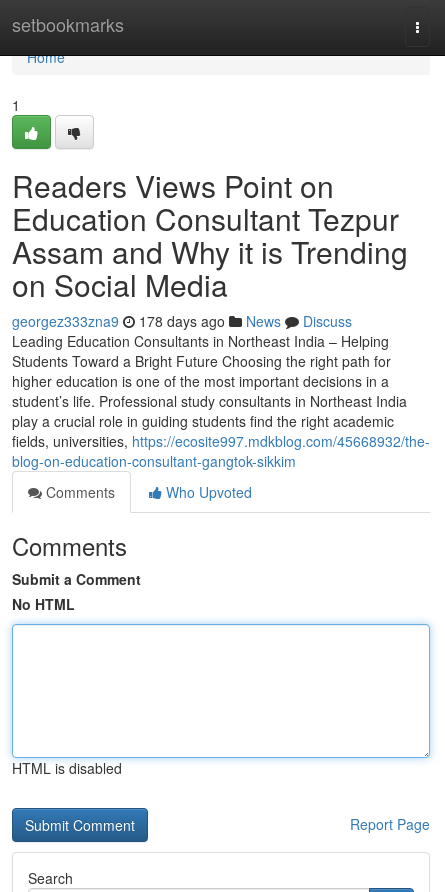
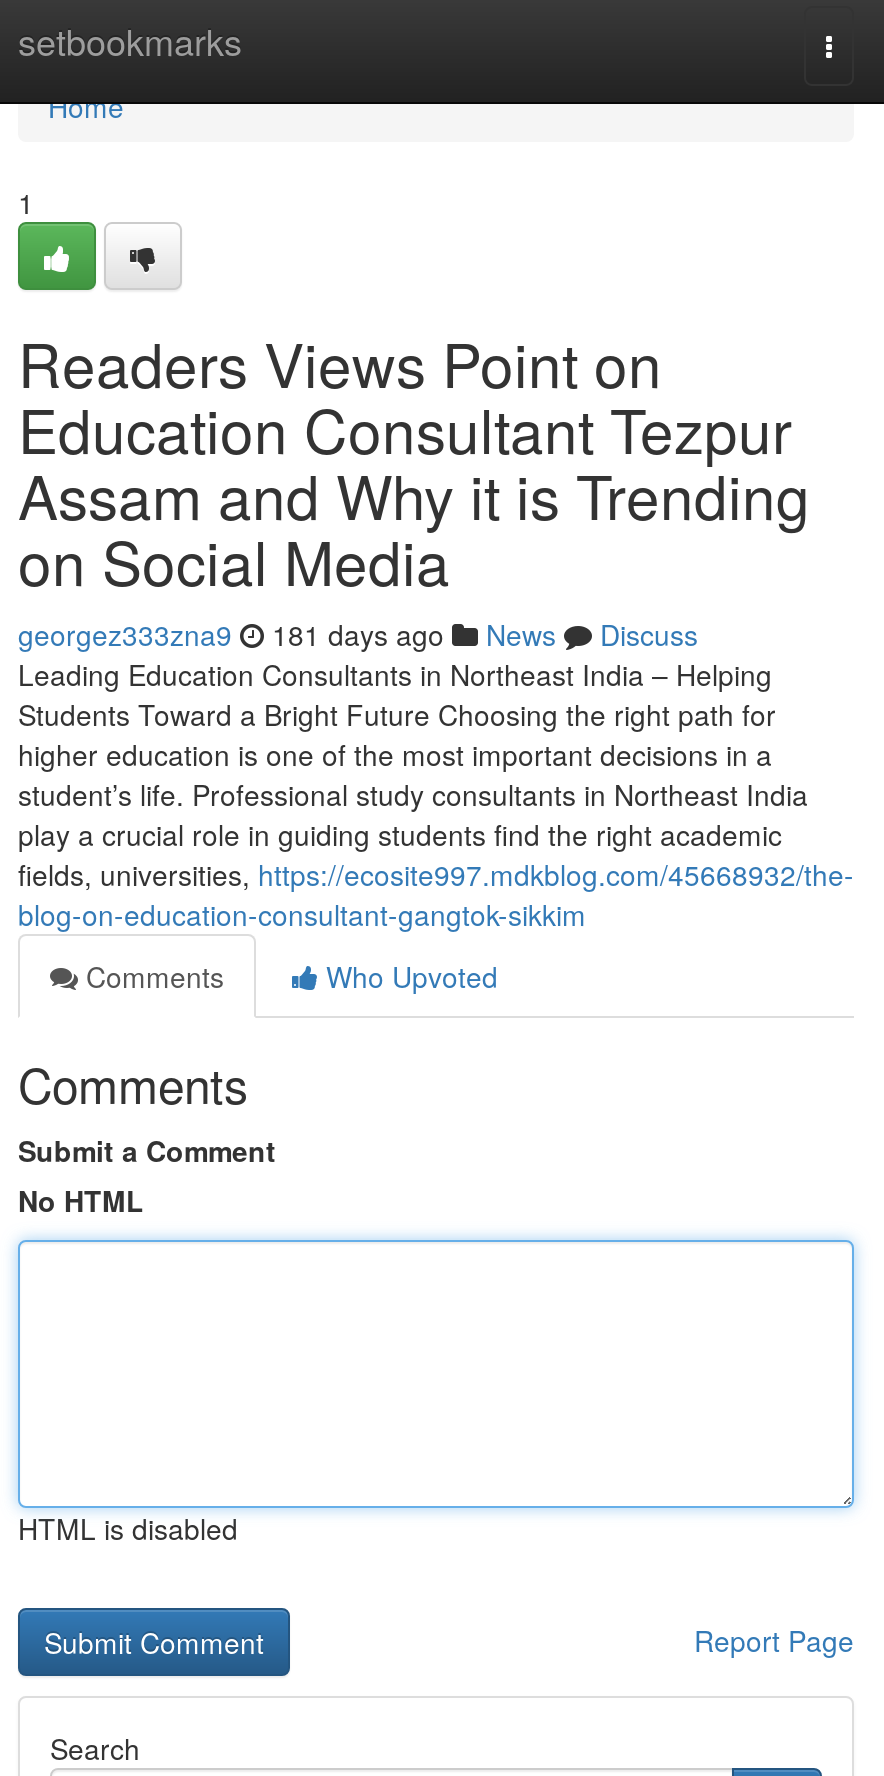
[12,311,352,331] georgez333zna9 178 days ago News Discuss -> [18,614,698,654] georgez333zna9 181 days ago News Discuss

